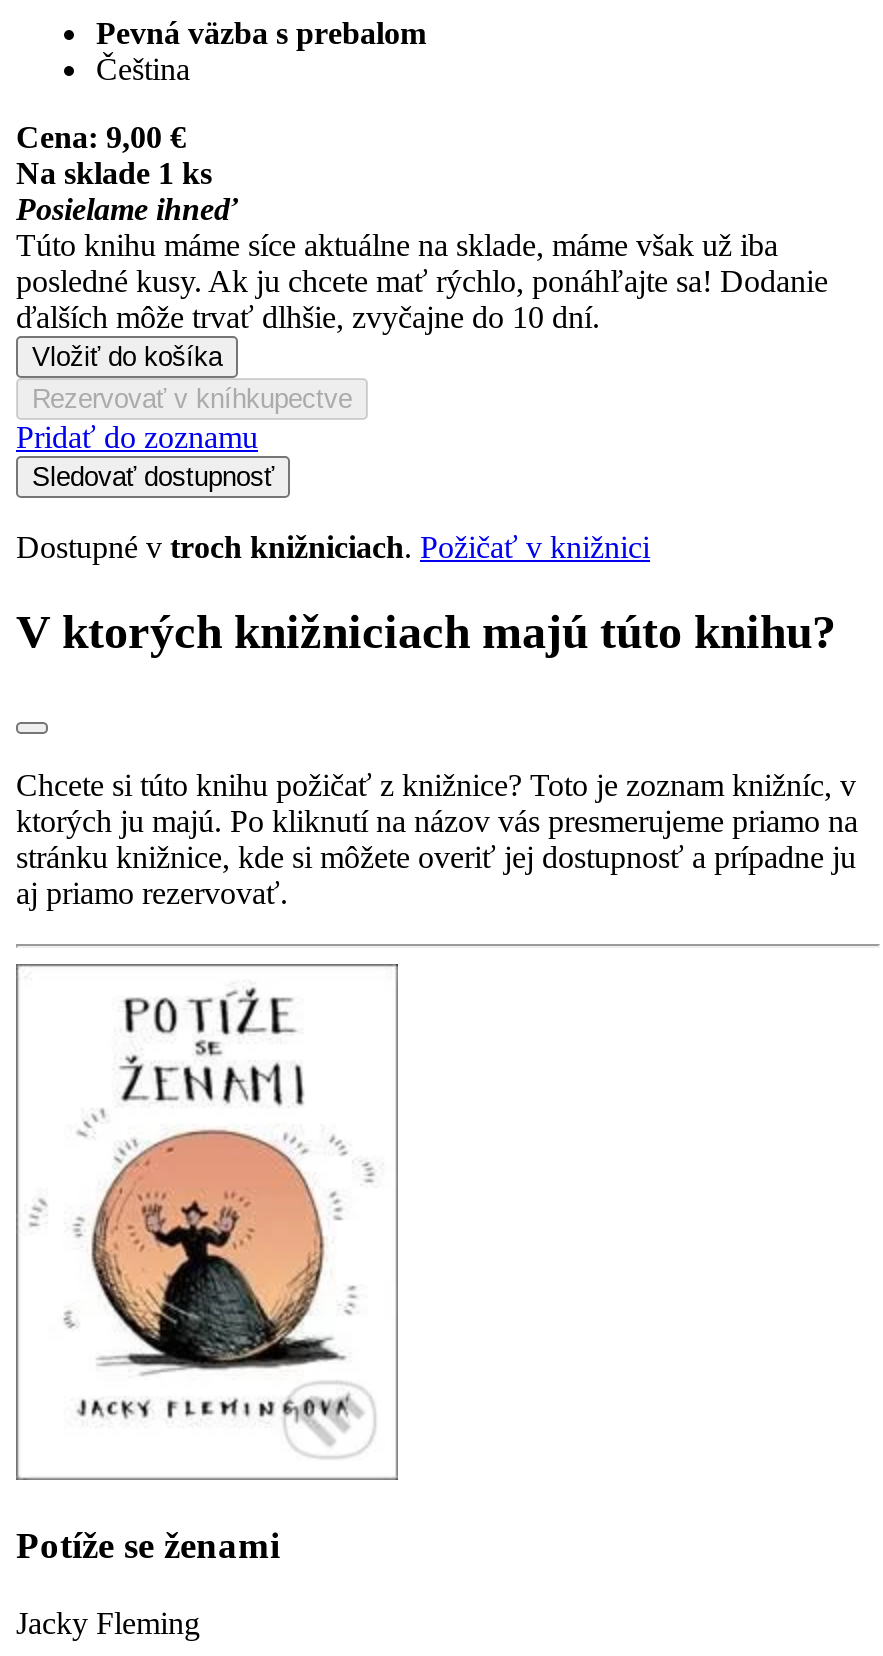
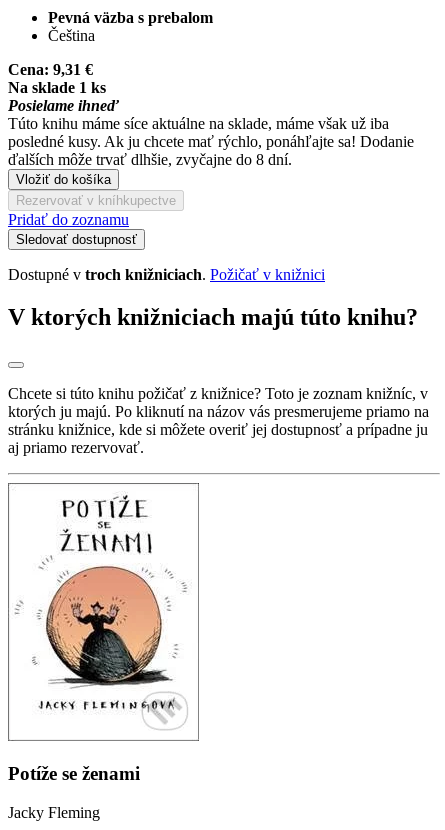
[16,120,186,154] Cena: 9,00 € -> [8,61,93,78] Cena: 9,31 €
[16,300,600,334] ďalších môže trvať dlhšie, zvyčajne do 10 dní. -> [8,151,292,168] ďalších môže trvať dlhšie, zvyčajne do 8 dní.

